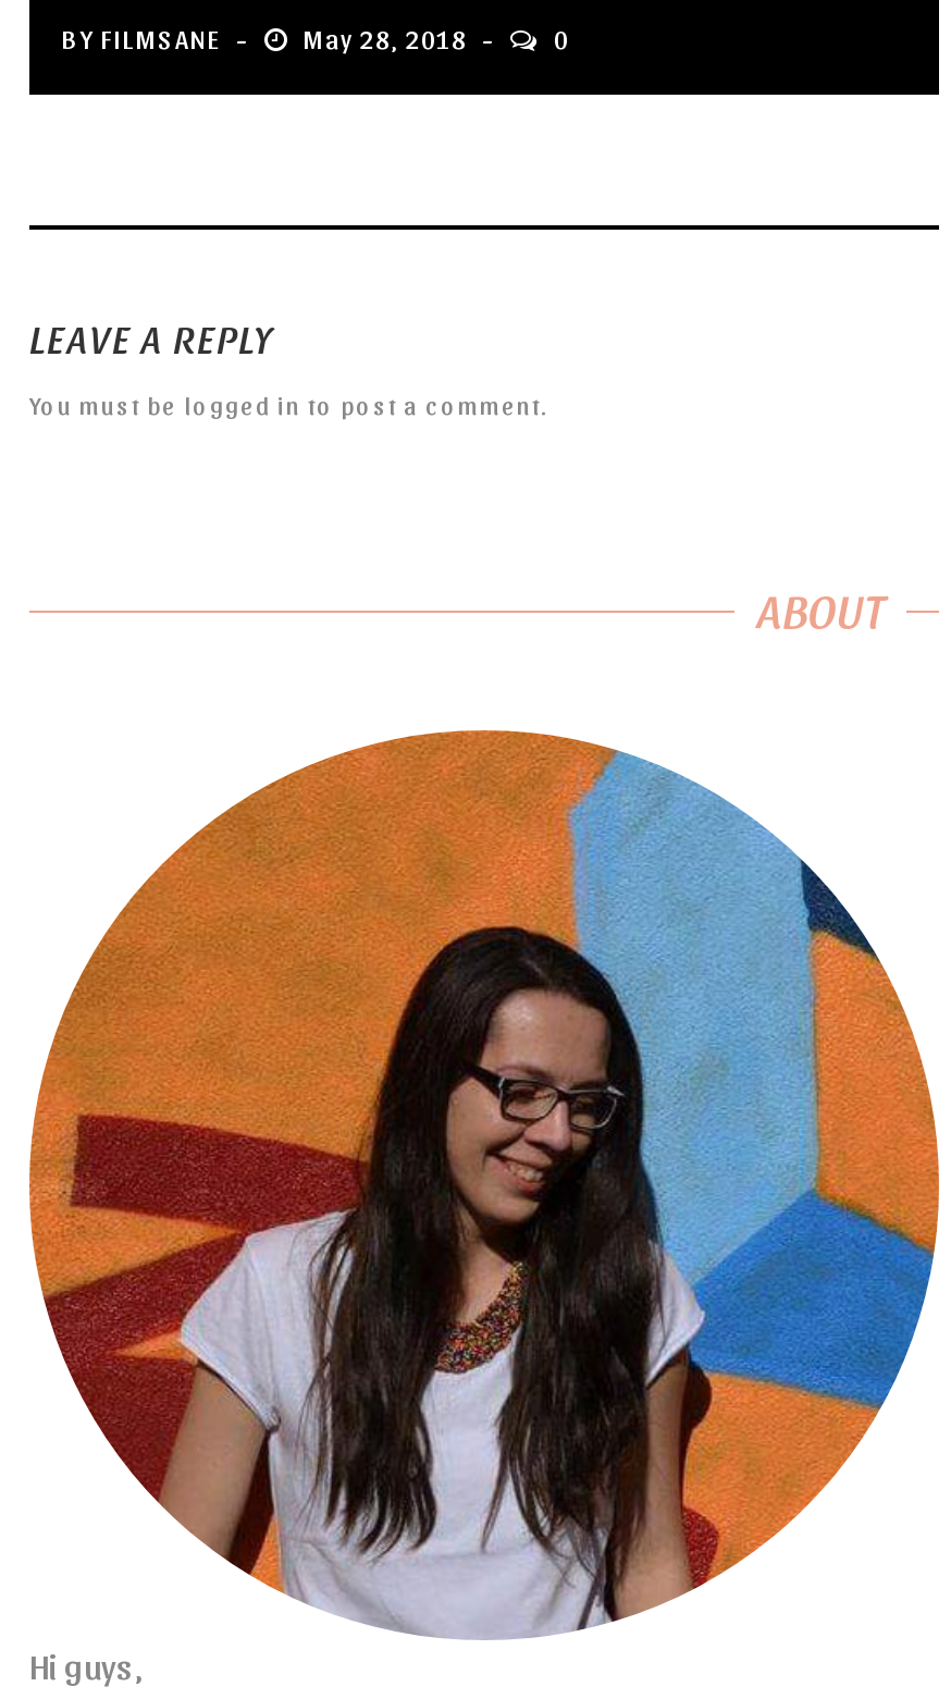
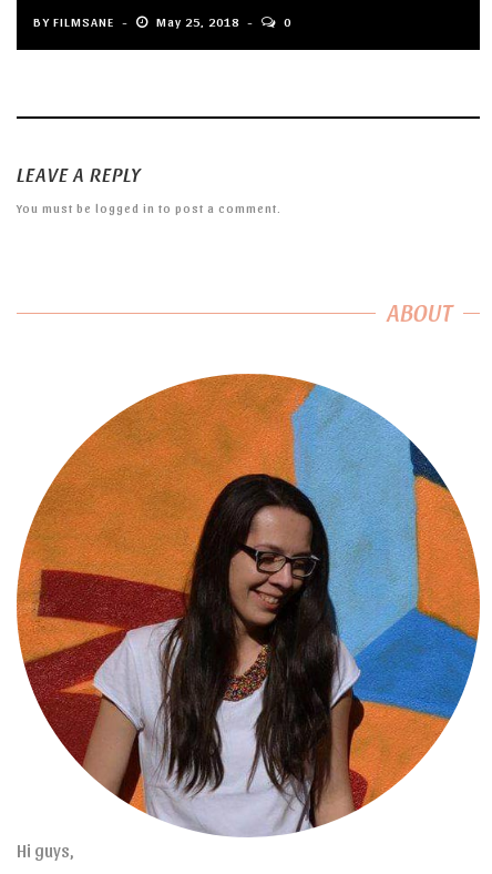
[297,23,473,53] May 28, 2018 -> [153,13,243,29] May 25, 2018

